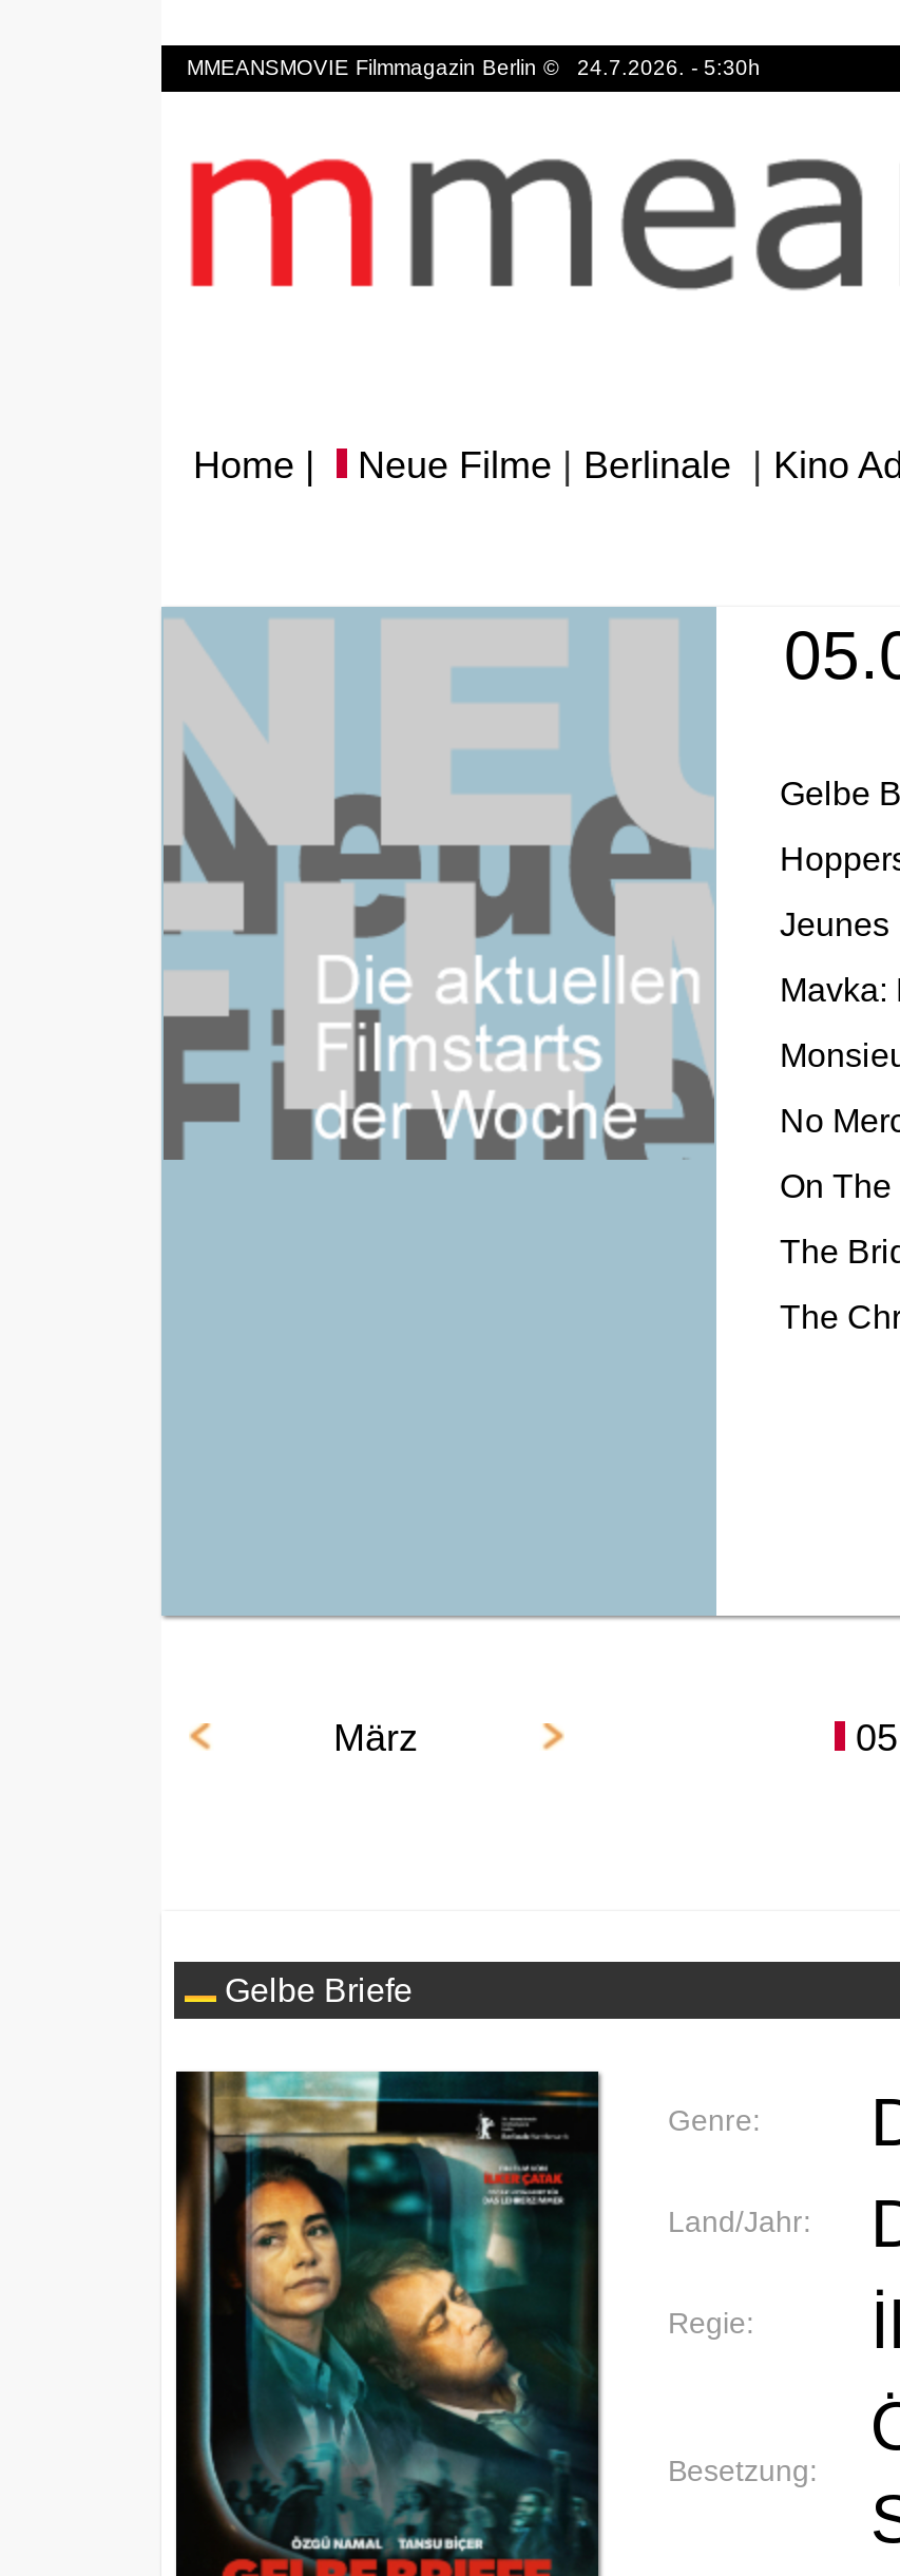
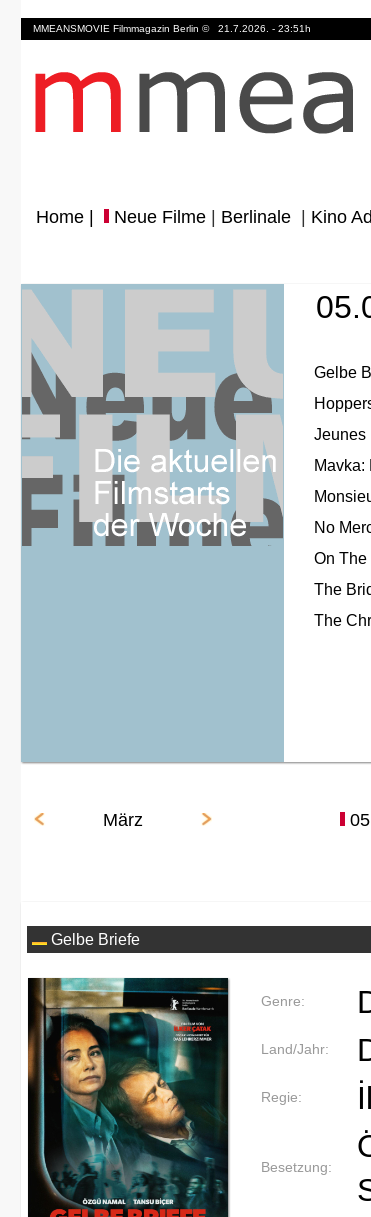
[161,56,773,79] MMEANSMOVIE Filmmagazin Berlin © 24.7.2026. - 5:30h -> [21,23,317,34] MMEANSMOVIE Filmmagazin Berlin © 21.7.2026. - 23:51h

